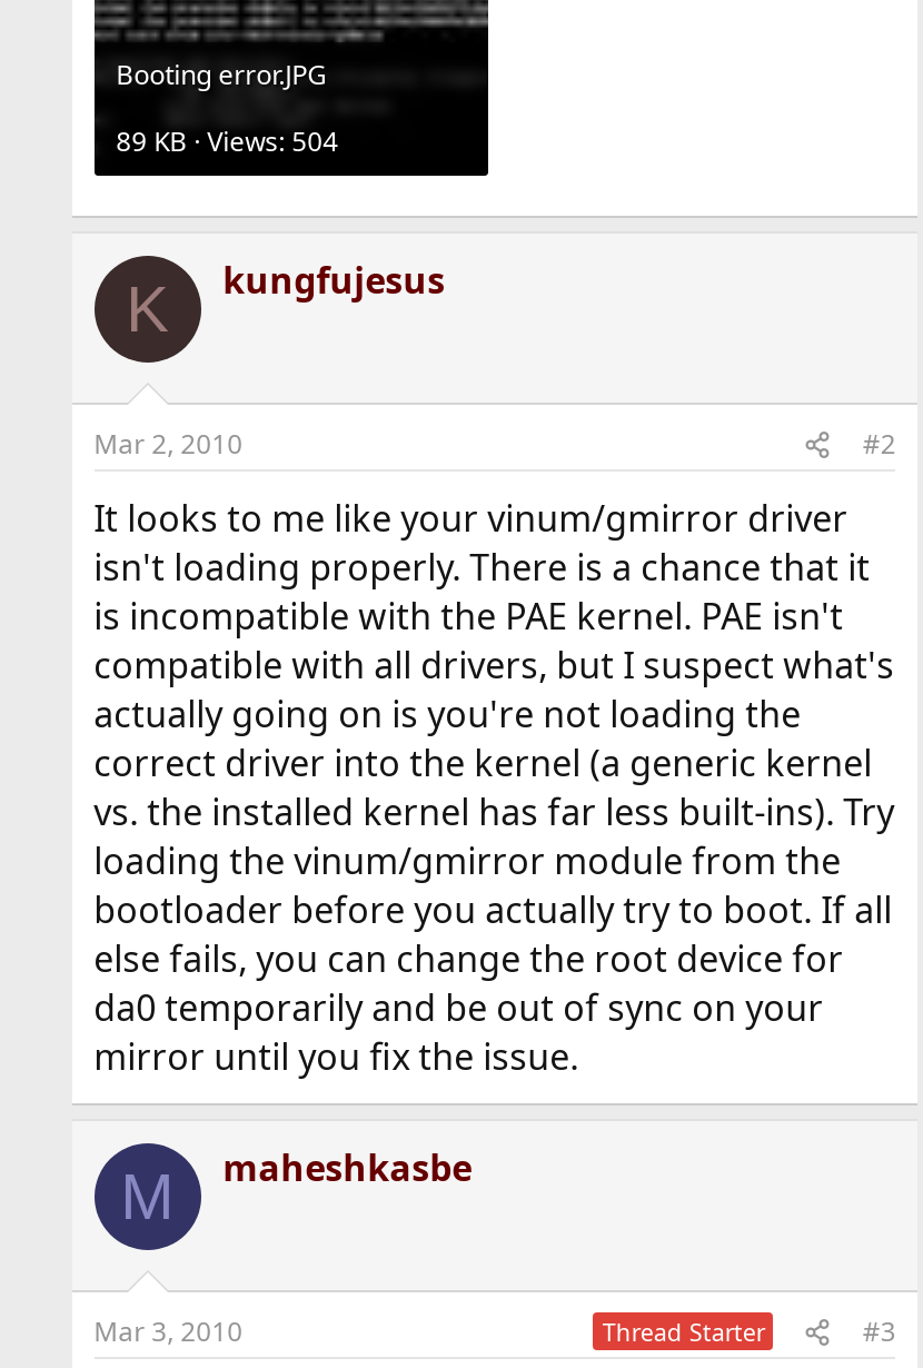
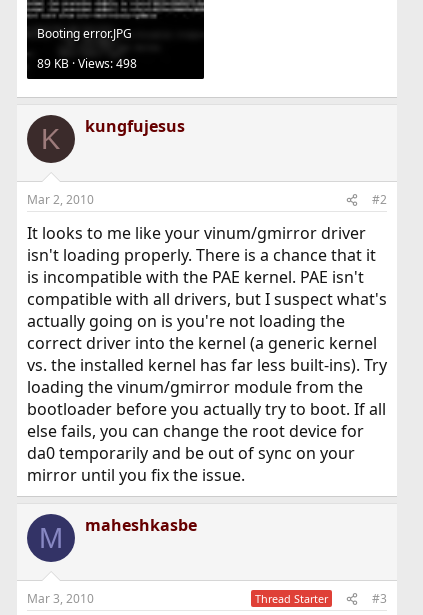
[116,123,338,161] 89 KB · Views: 504 -> [37,55,137,72] 89 KB · Views: 498

